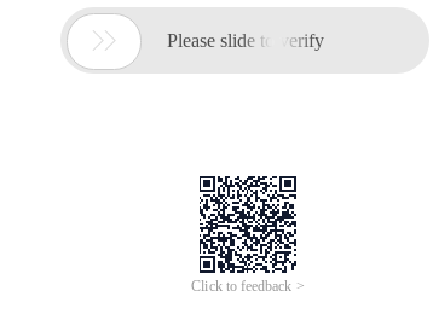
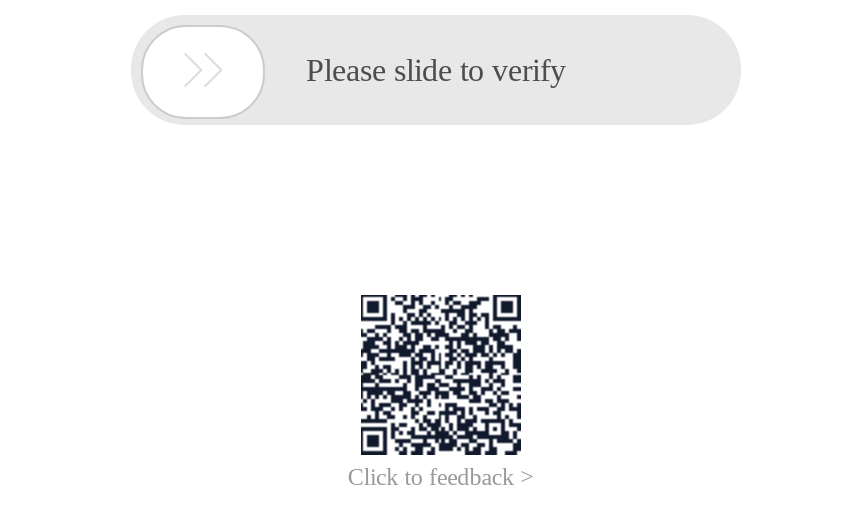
[198,175,298,274] [image] -> [359,293,523,457] [image]

